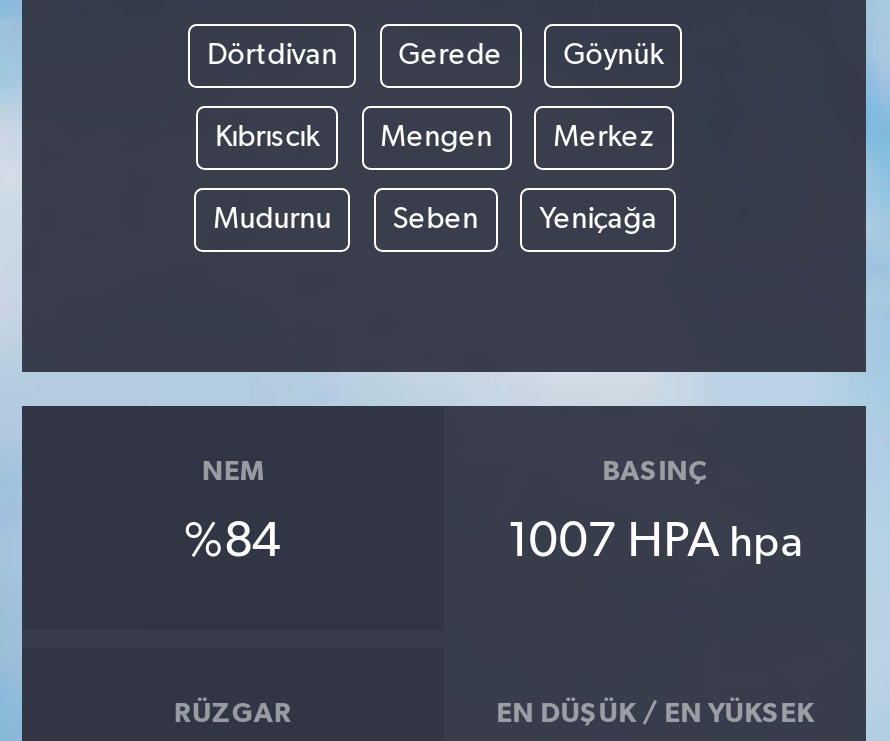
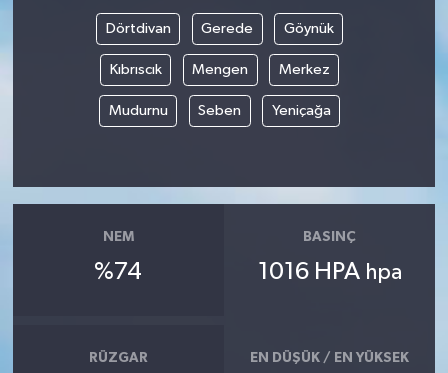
[184,517,282,565] %84 -> [94,260,142,284] %74
[507,517,803,565] 1007 HPA hpa -> [258,260,402,284] 1016 HPA hpa

